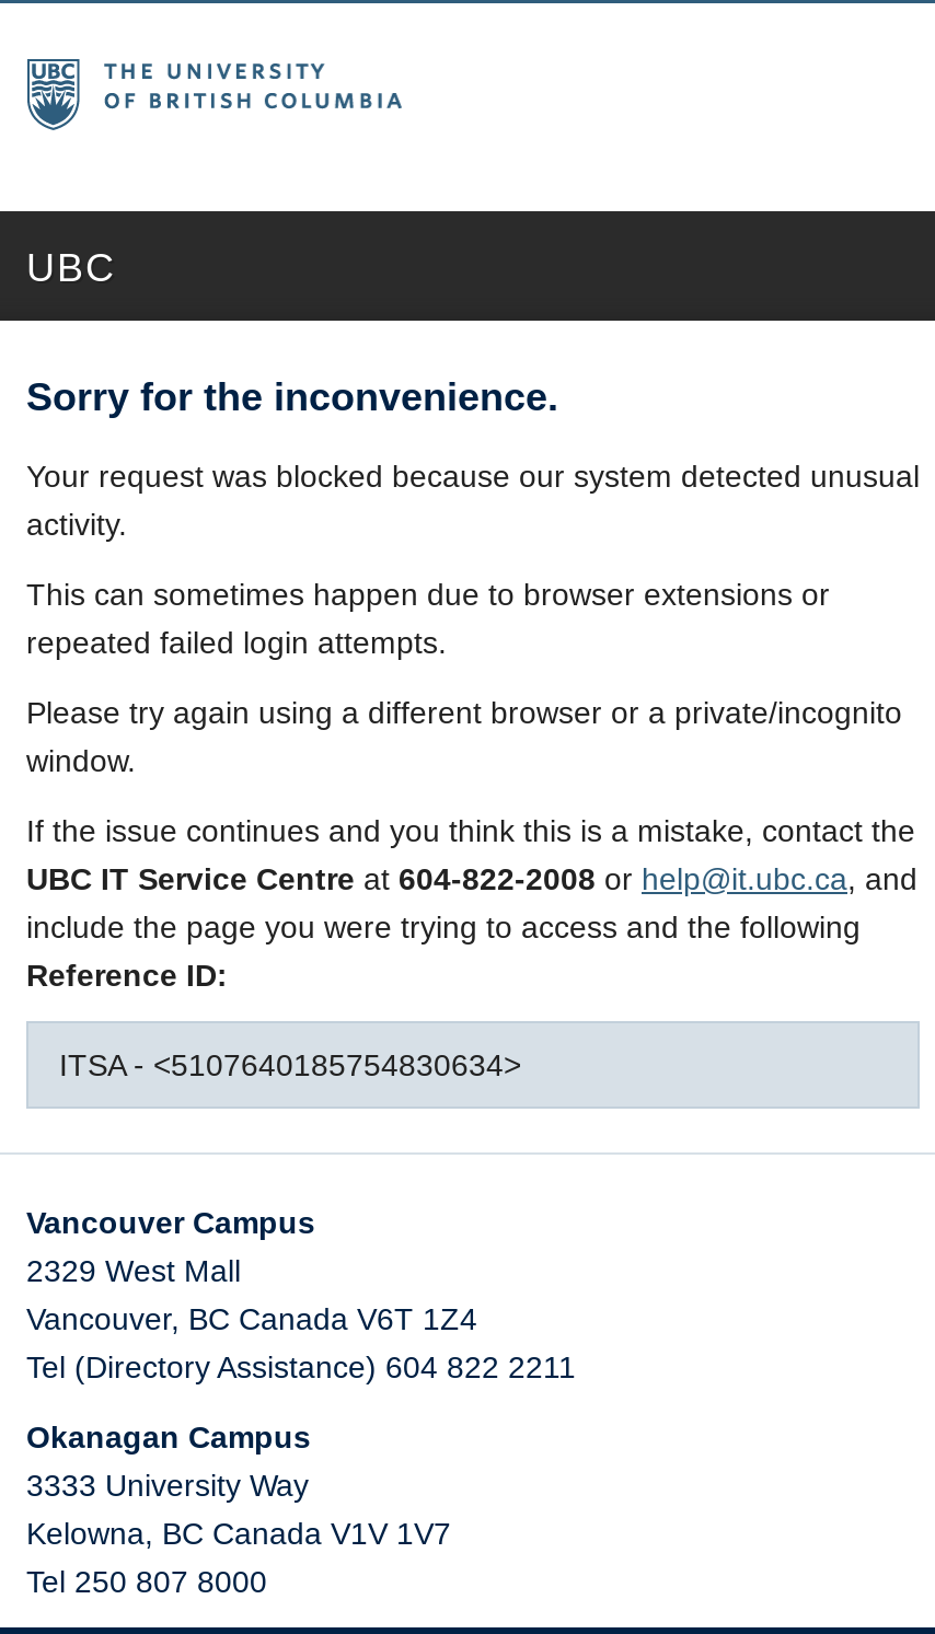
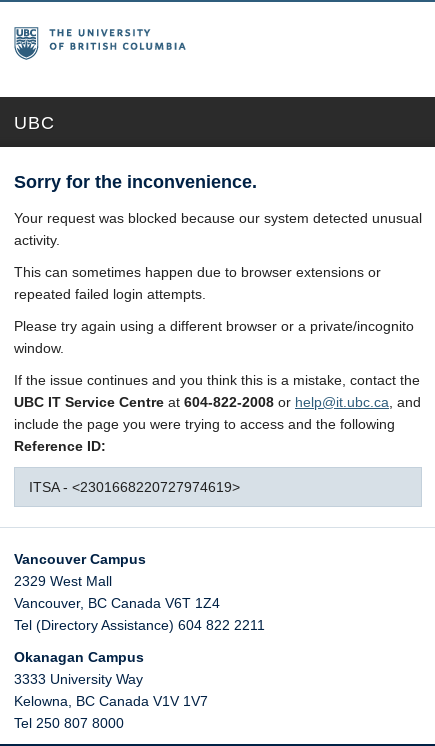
[59,1047,521,1082] ITSA - <5107640185754830634> -> [29,479,240,495] ITSA - <2301668220727974619>

